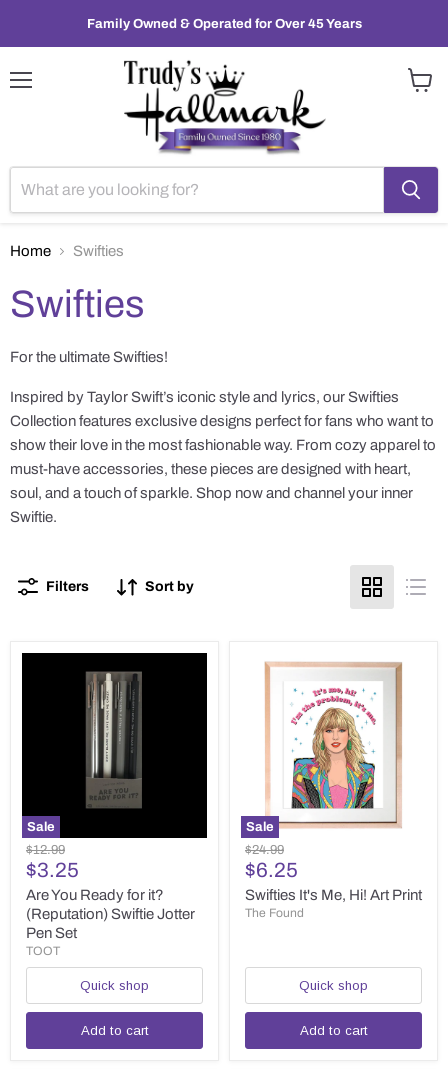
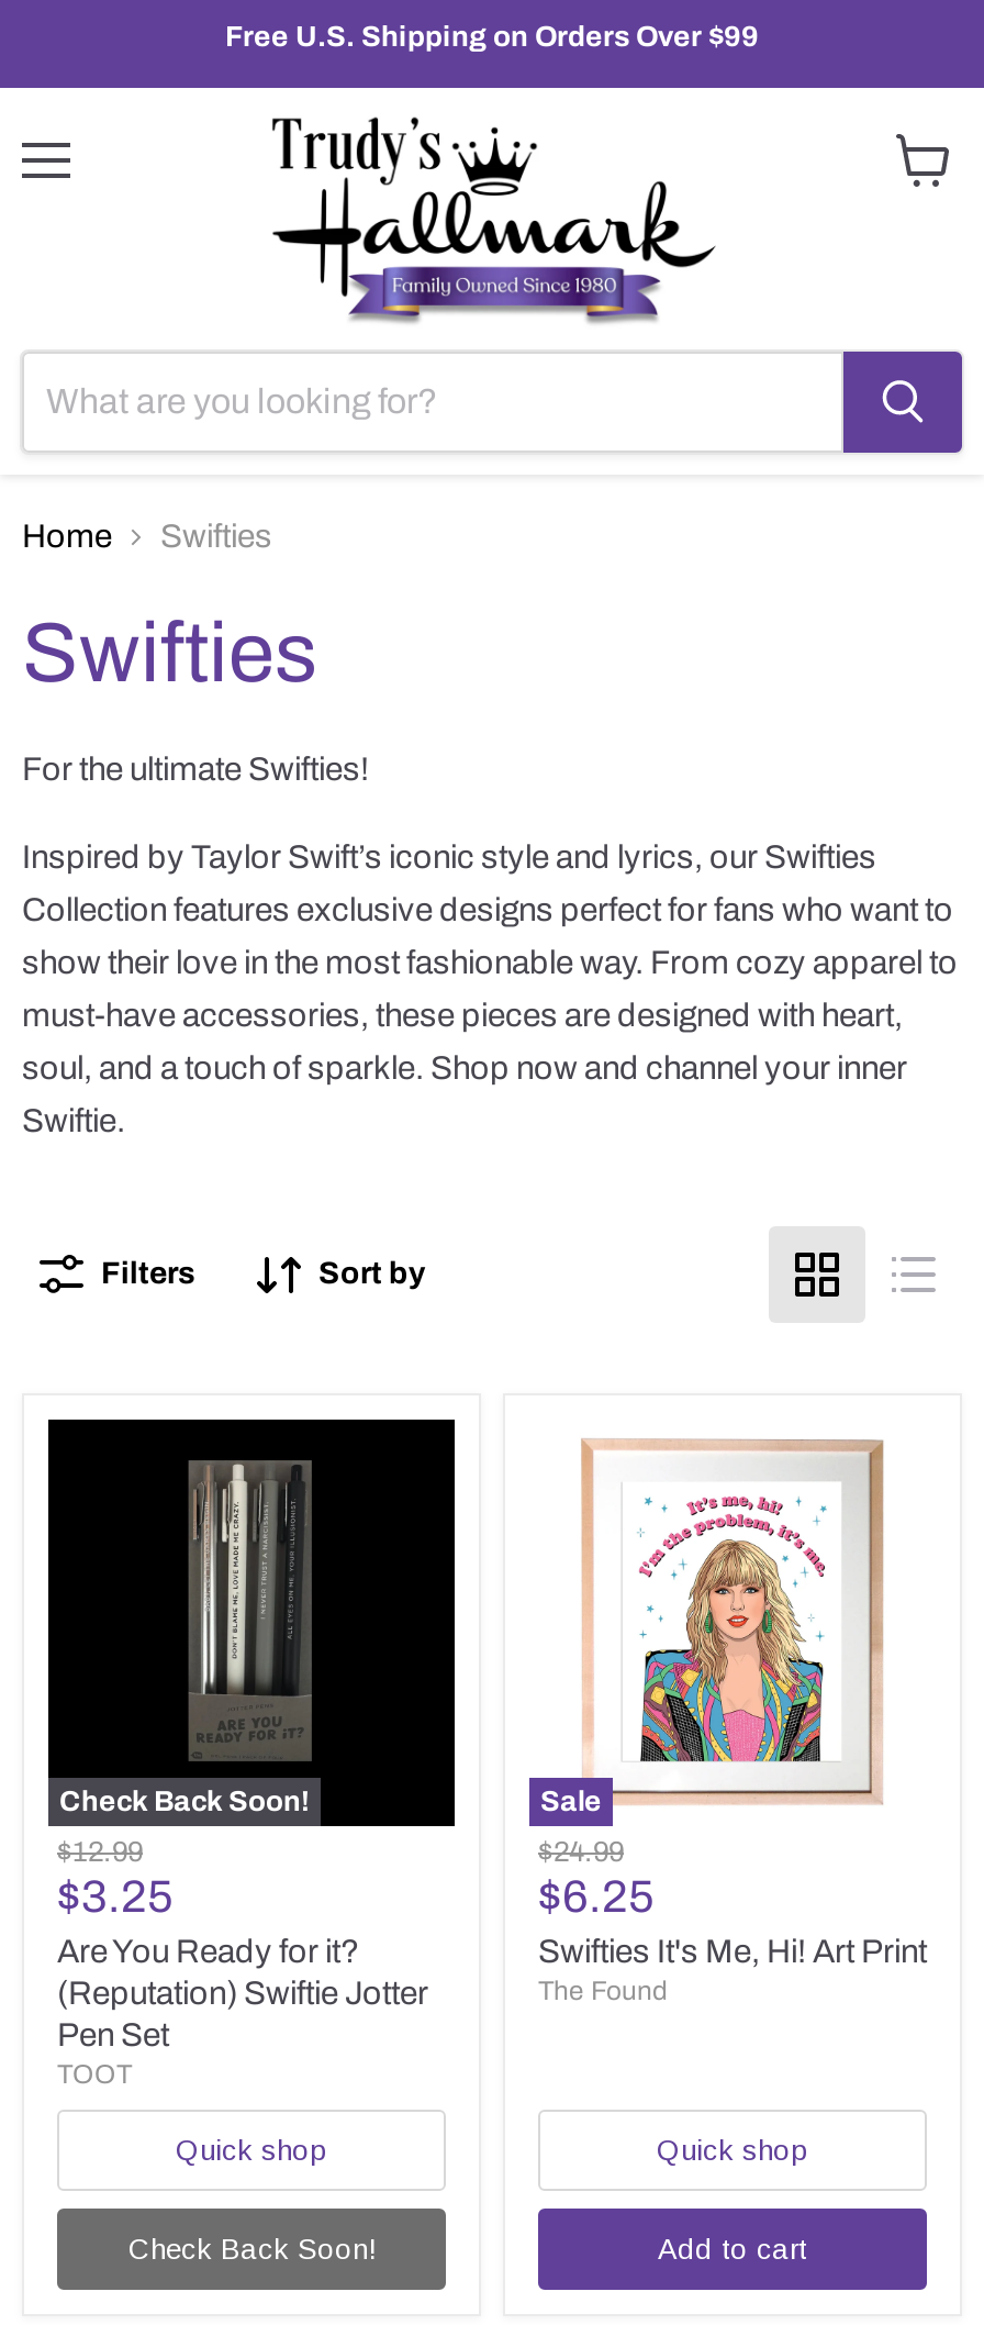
[86,16,361,31] Family Owned & Operated for Over 45 Years -> [225,20,759,53] Free U.S. Shipping on Orders Over $99
[27,820,55,834] Sale -> [59,1787,310,1817] Check Back Soon!
[80,1023,148,1038] Add to cart -> [128,2233,374,2266] Check Back Soon!

